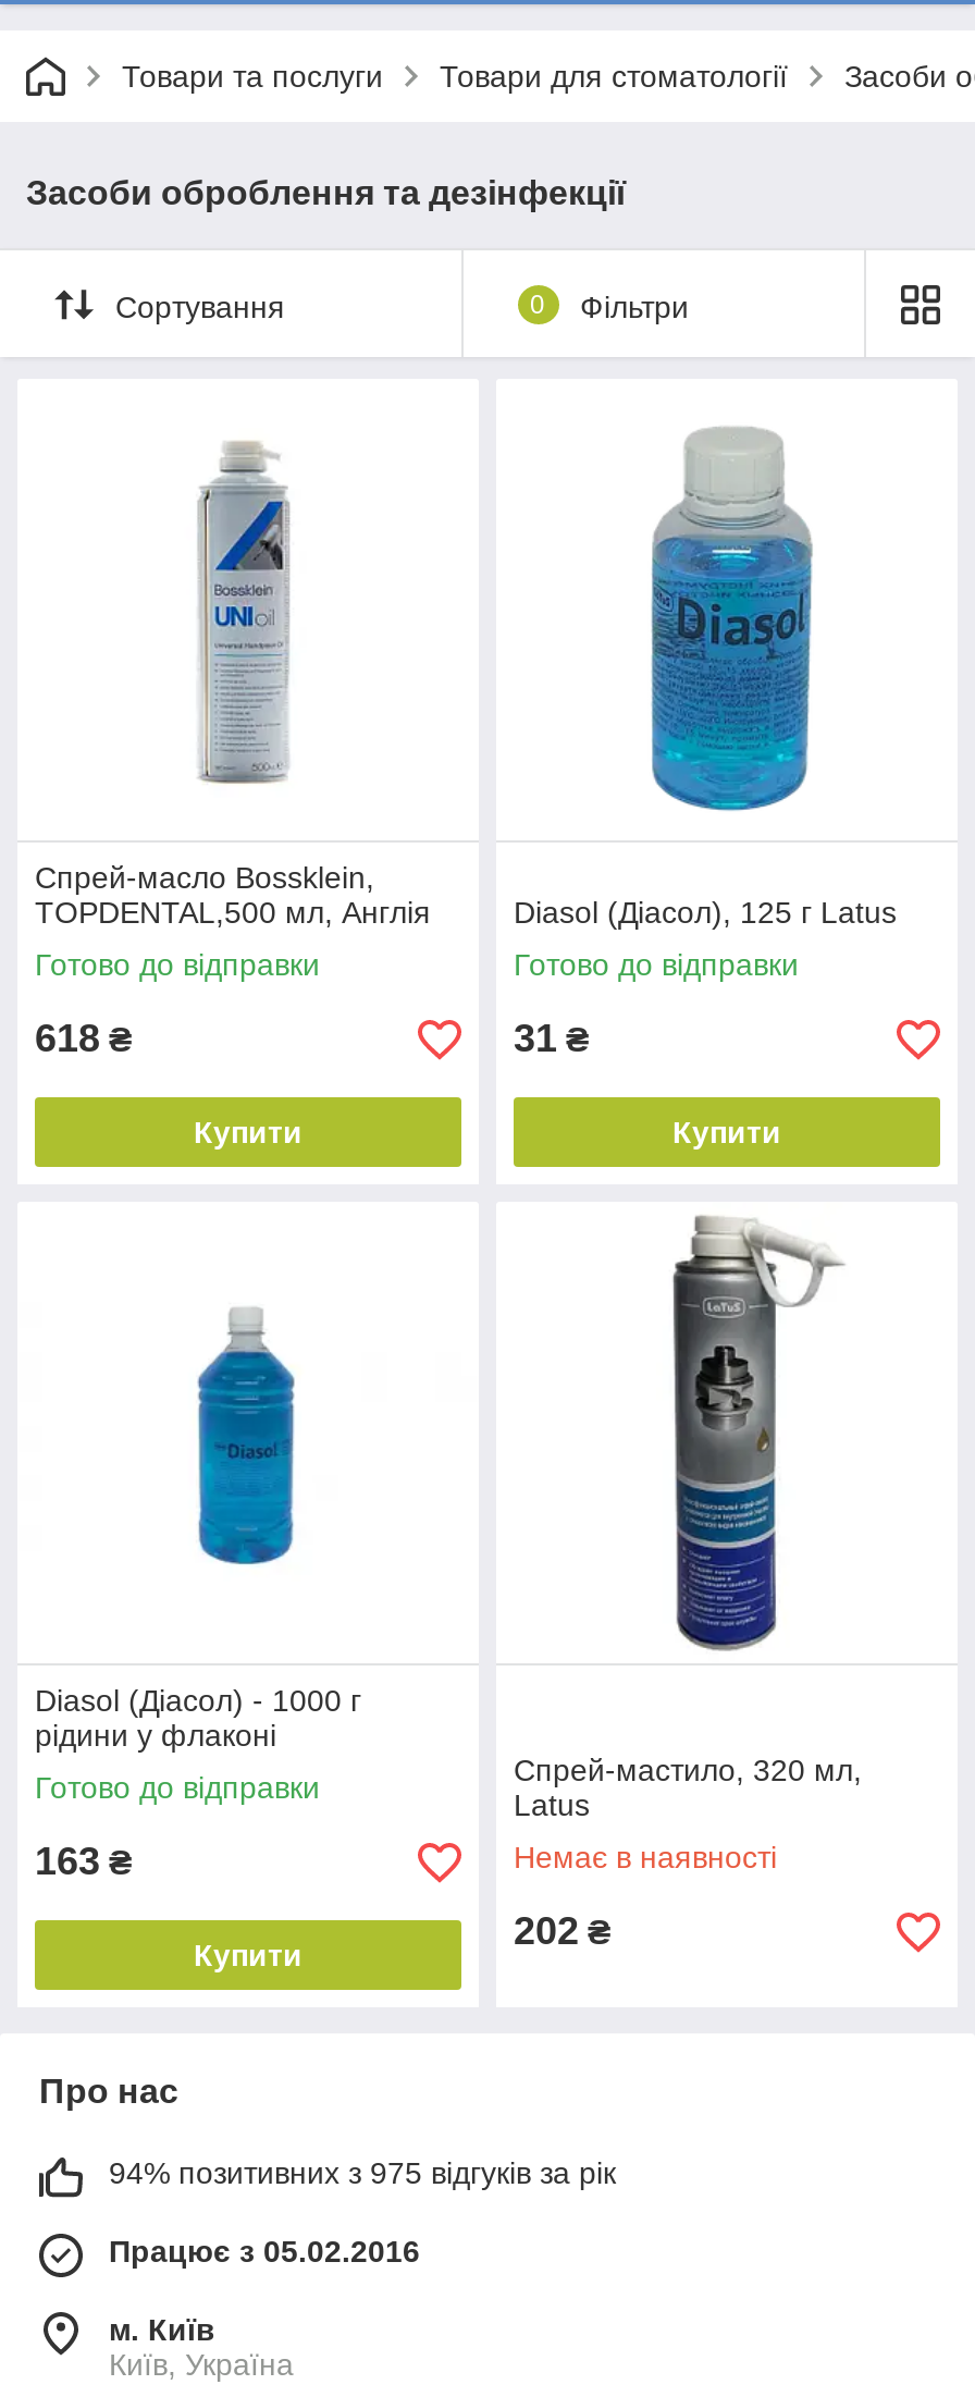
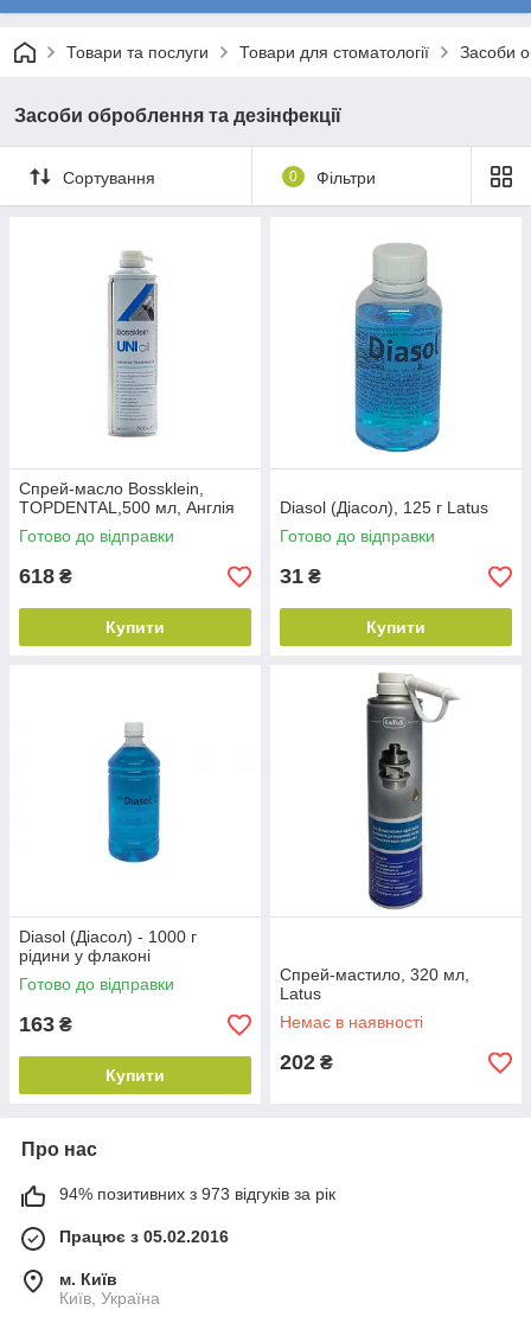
[109,2155,616,2190] 94% позитивних з 975 відгуків за рік -> [59,1184,335,1203] 94% позитивних з 973 відгуків за рік

